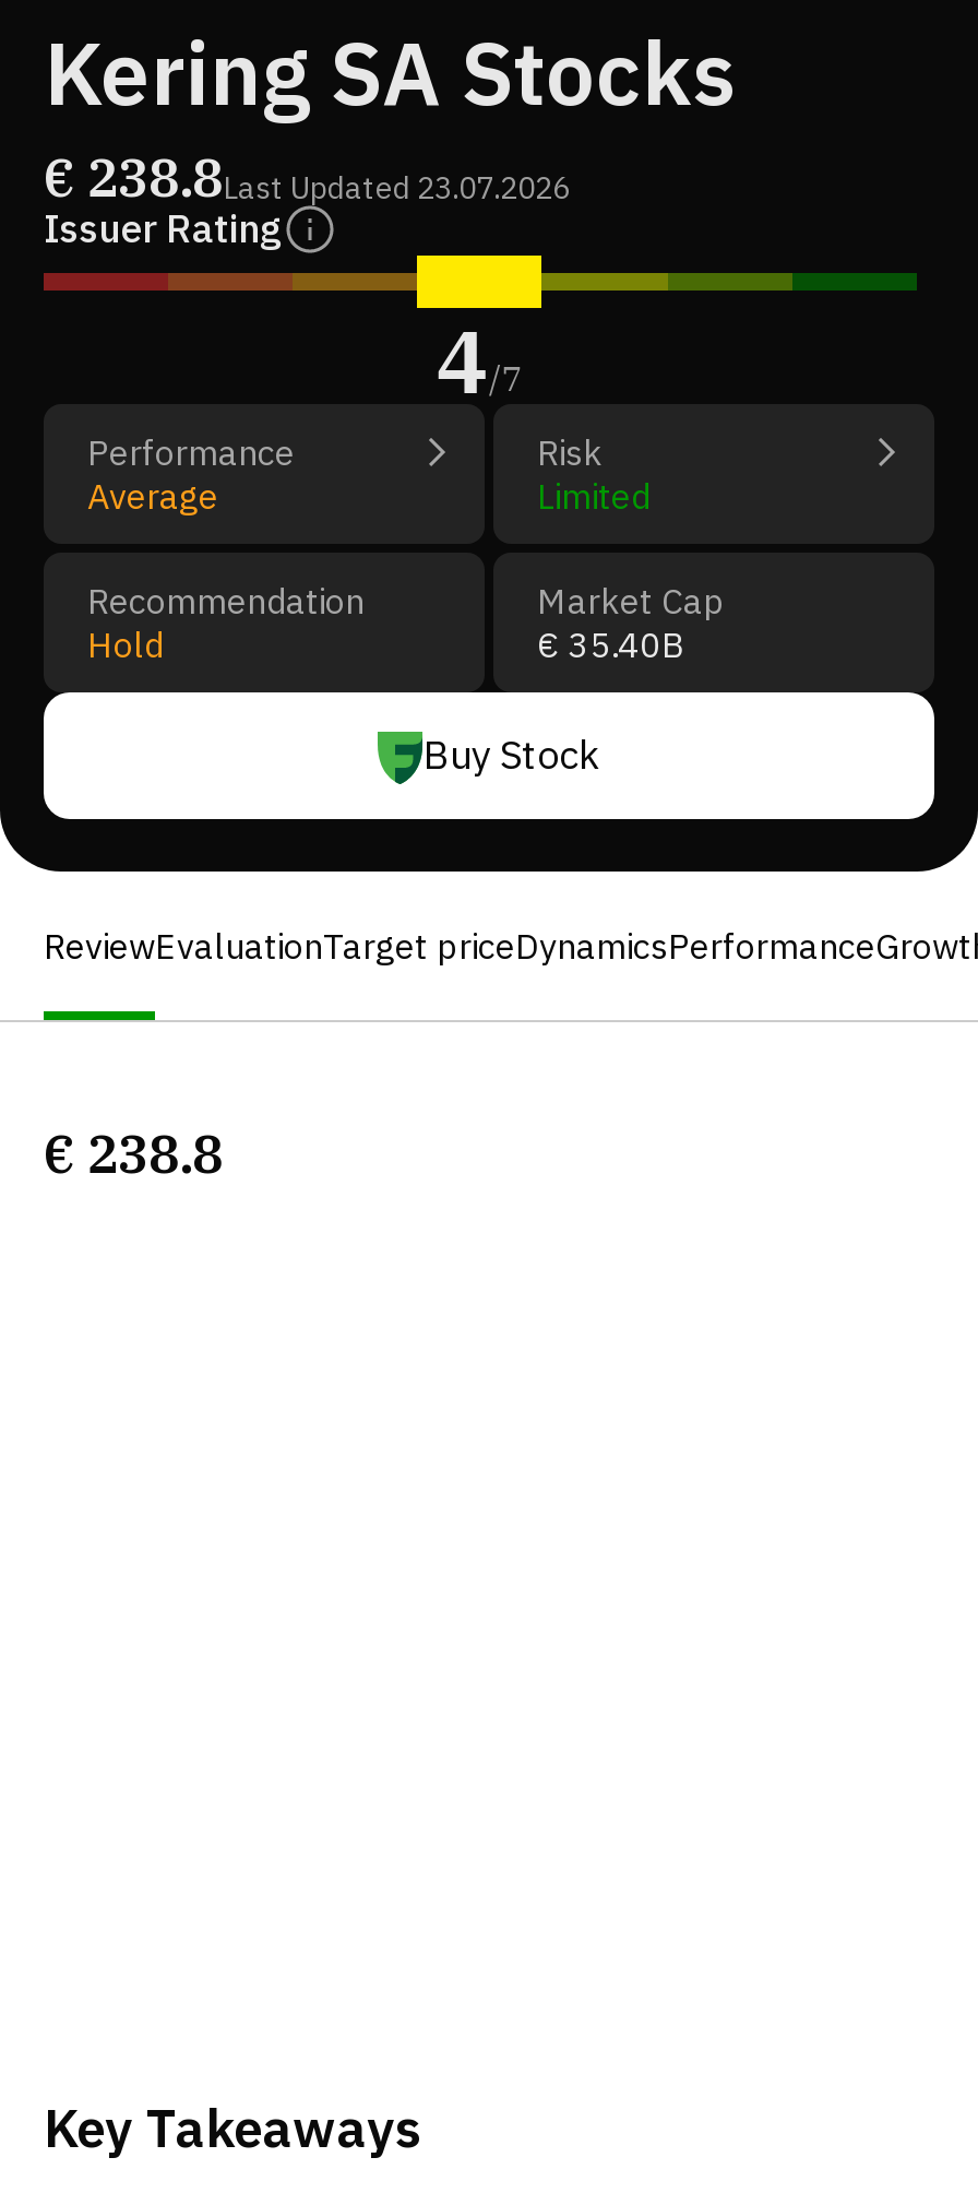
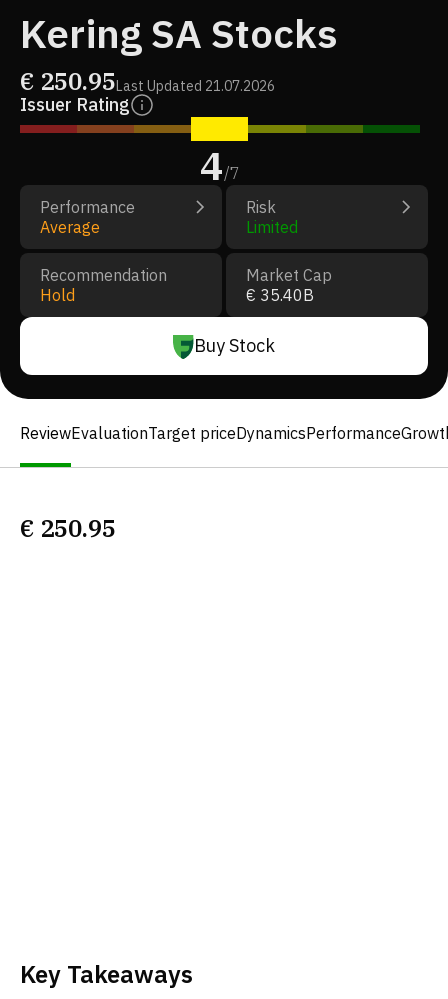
[44,142,570,212] € 238.8Last Updated 23.07.2026 -> [20,65,275,97] € 250.95Last Updated 21.07.2026
[44,1118,223,1188] € 238.8 -> [20,512,116,544] € 250.95

